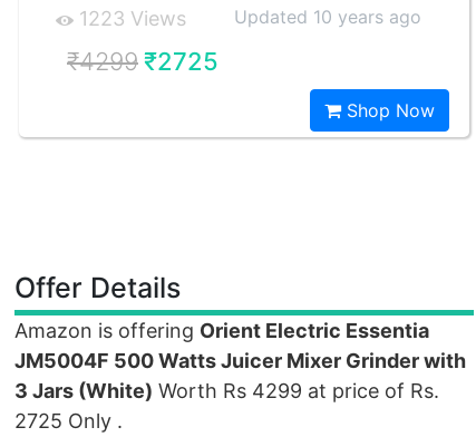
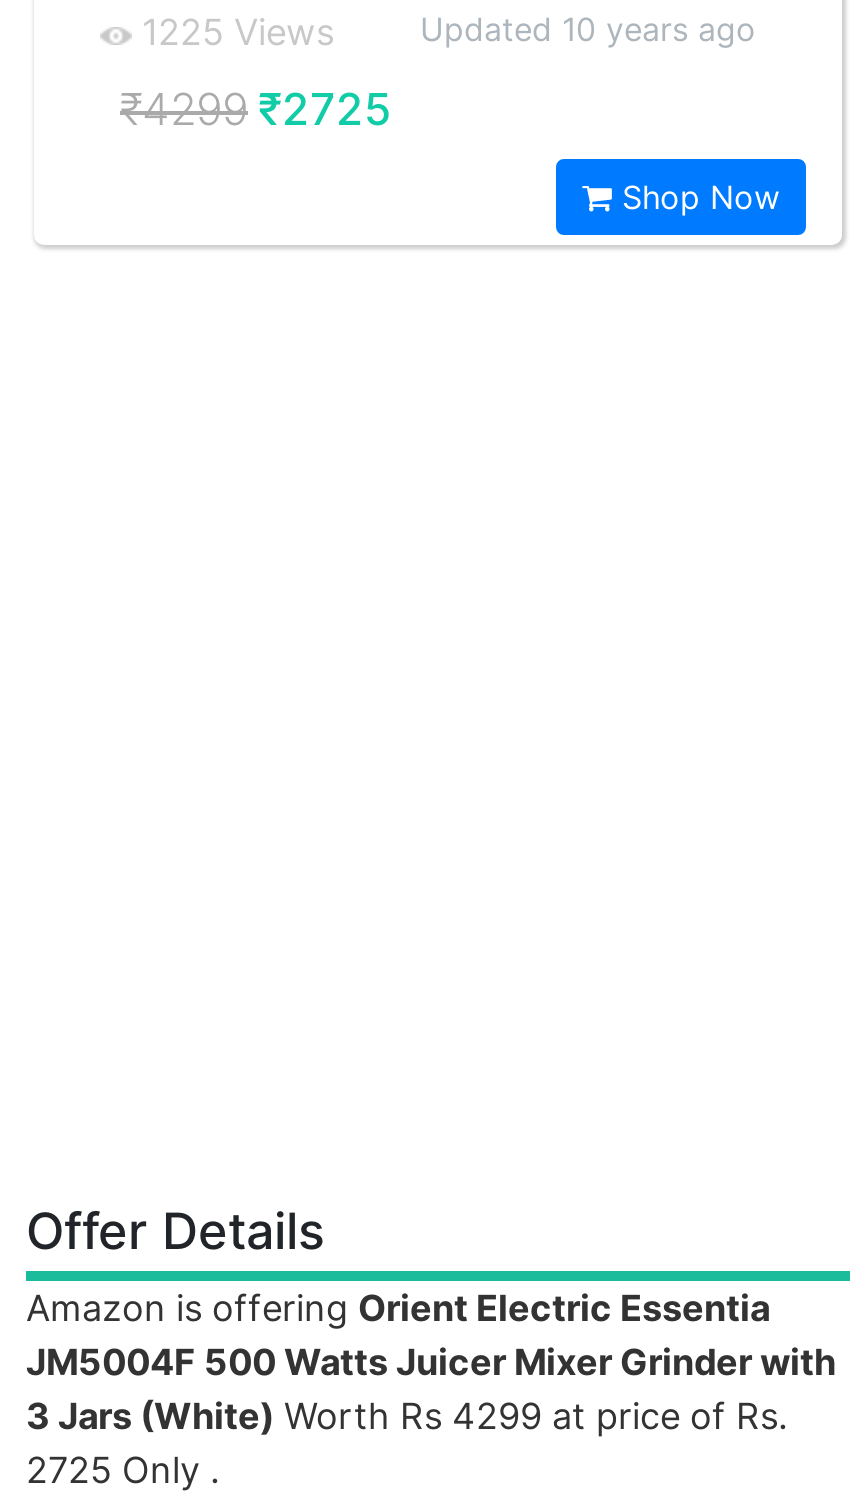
[74,7,186,30] 1223 Views -> [132,11,334,53] 1225 Views

